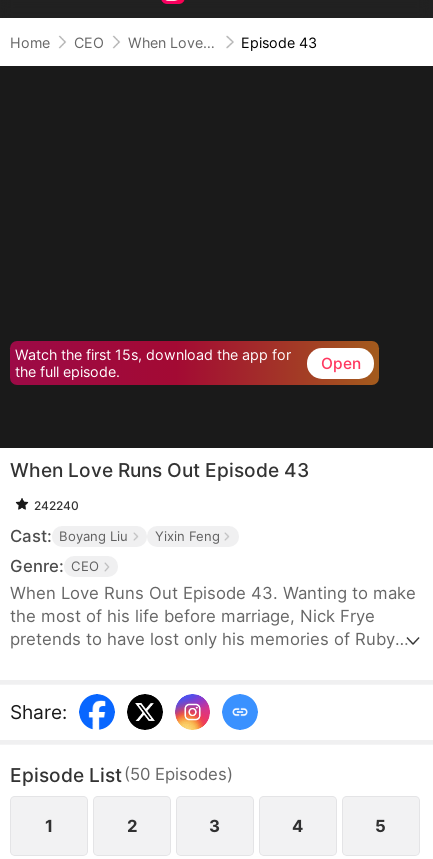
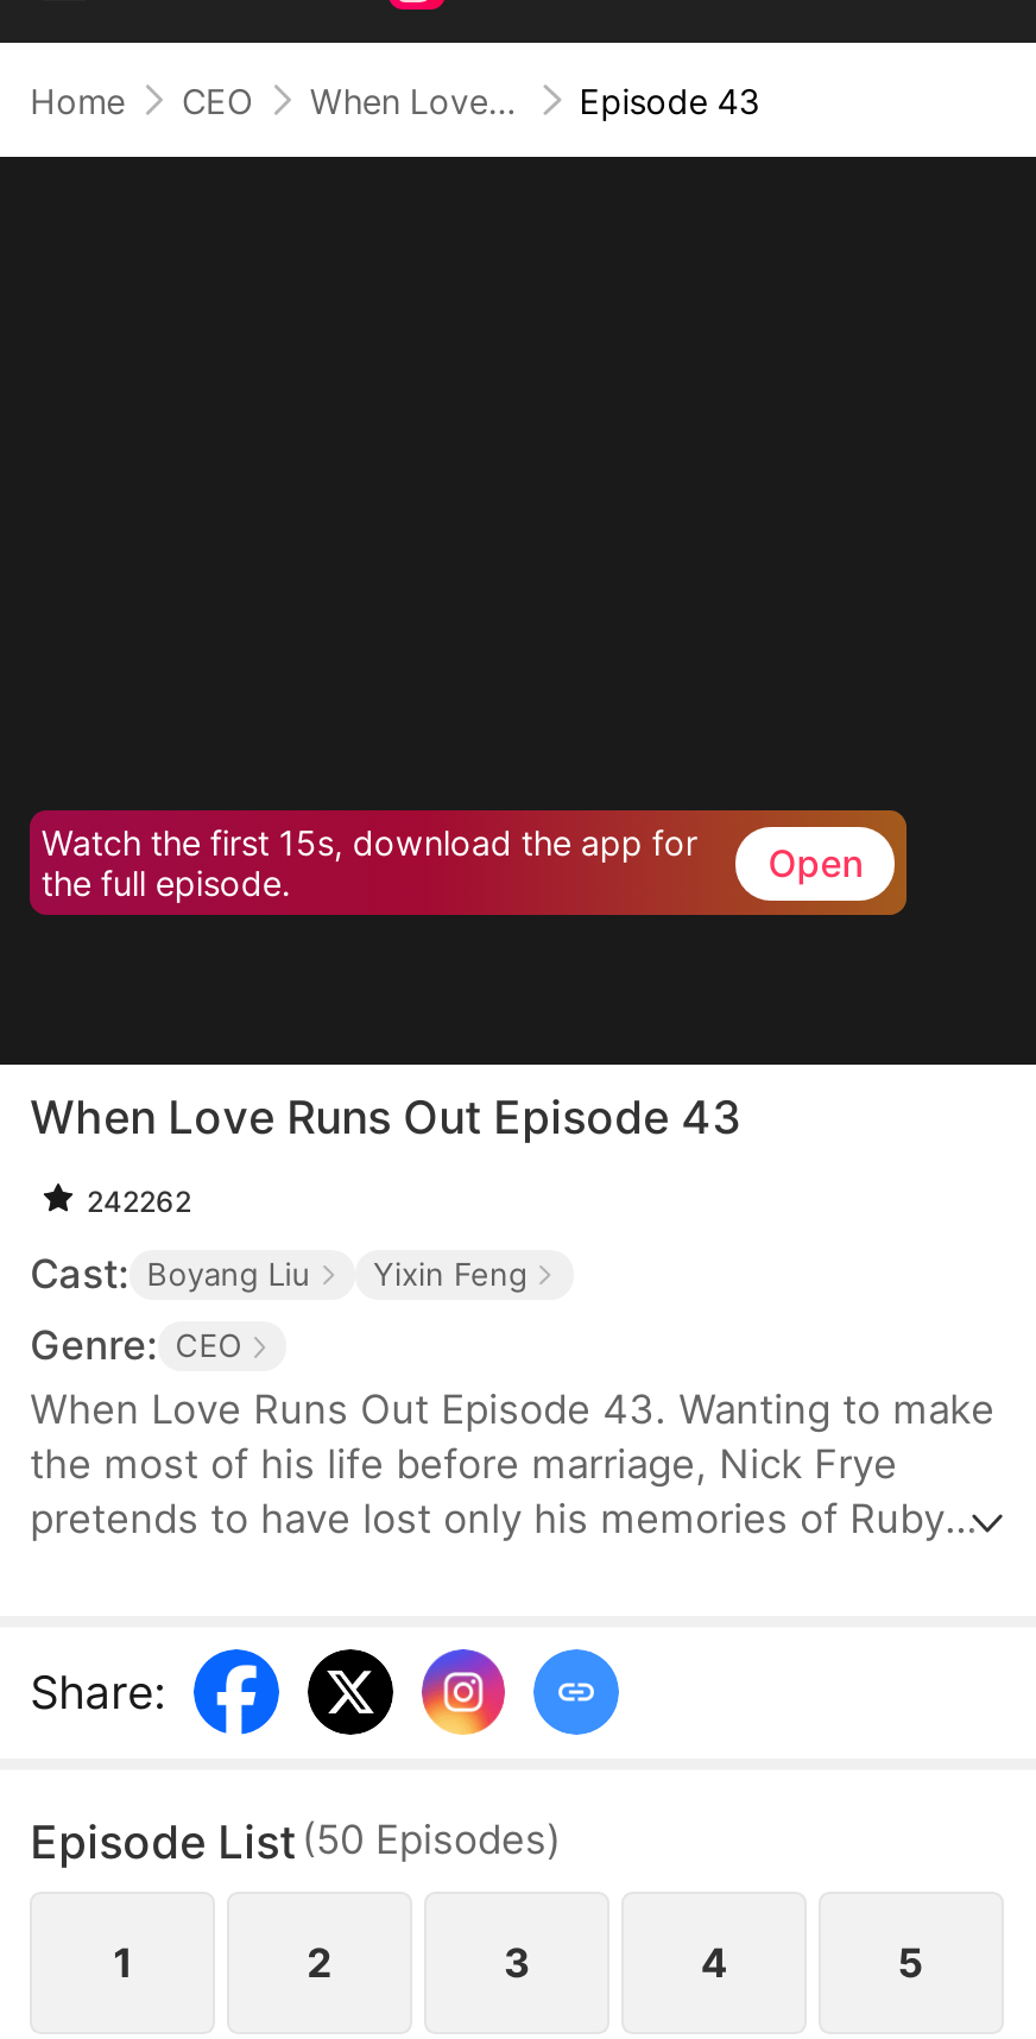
[34,498,79,513] 242240 -> [87,1183,191,1218] 242262

